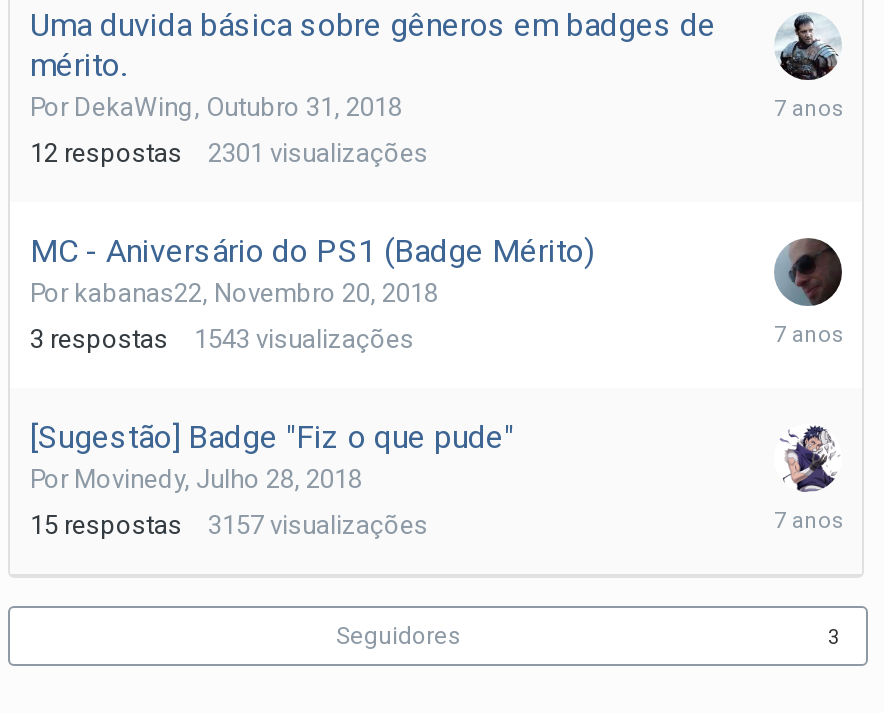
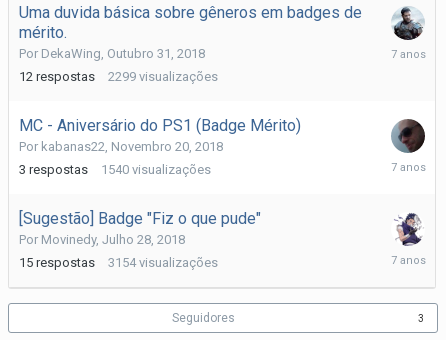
[208,138,428,168] 2301 visualizações -> [108,69,218,84] 2299 visualizações
[194,324,414,354] 1543 visualizações -> [101,162,211,177] 1540 visualizações
[208,510,428,540] 3157 visualizações -> [108,255,218,270] 3154 visualizações

